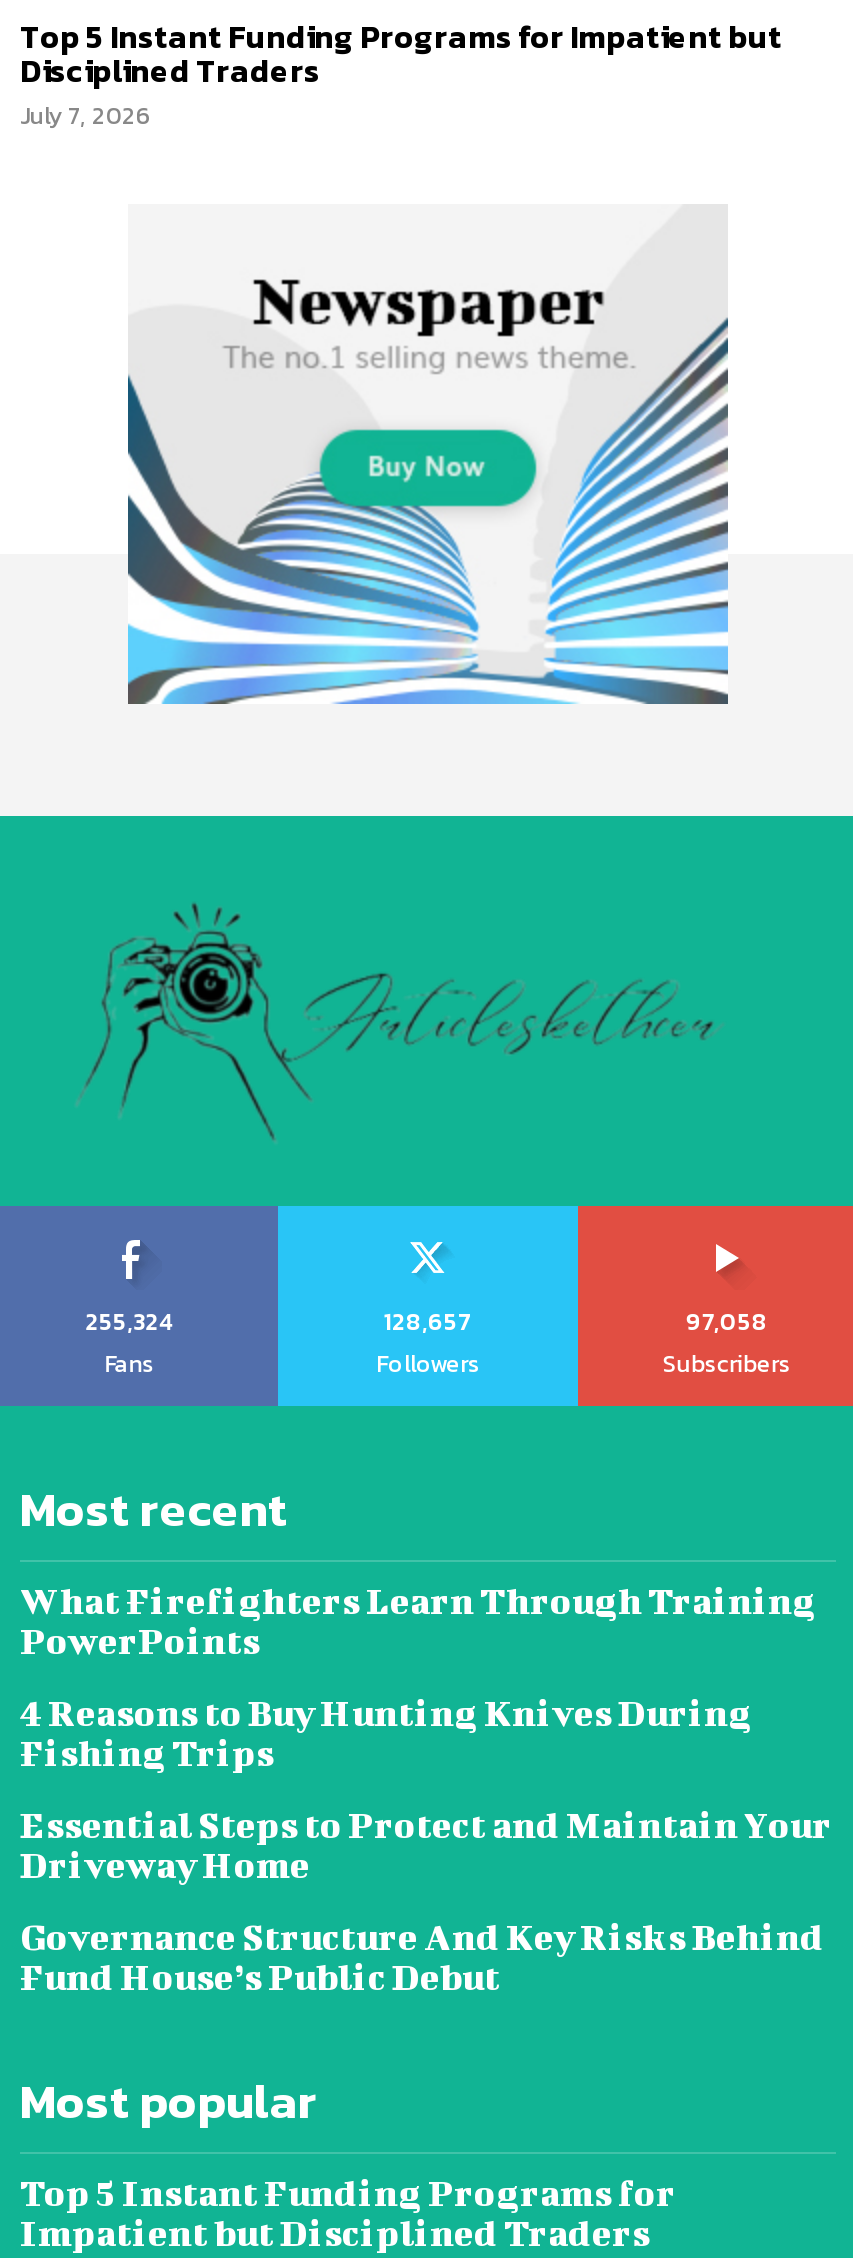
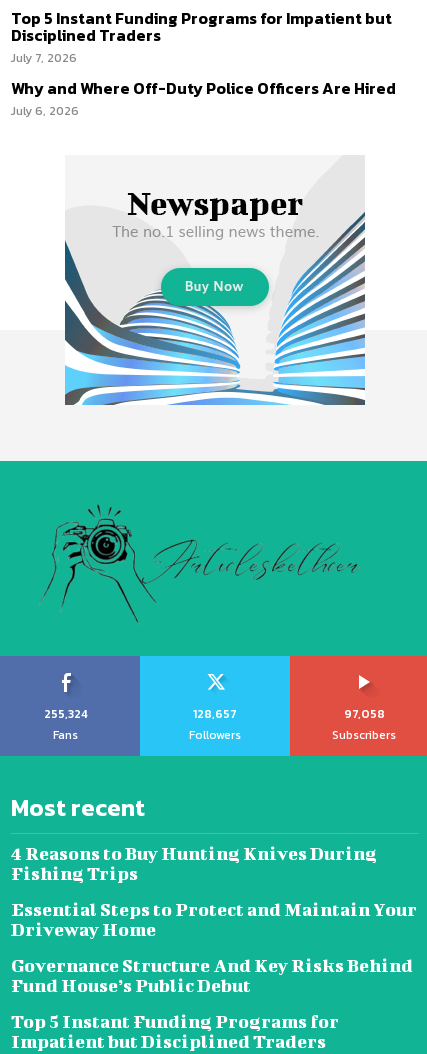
none -> [11,76,396,120] Why and Where Off-Duty Police Officers Are Hired | July 6, 2026
moved [128,330,734,706] -> [65,218,368,406]: [image]
moved [100,906,268,1048] -> [51,506,135,577]: [image]
moved [20,1304,791,1544] -> [11,705,396,825]: 255,324 | Fans | 128,657 | Followers | 97,058 | Subscribers | Most recent
[20,1580,816,1662] What Firefighters Learn Through Training | PowerPoints -> none
[20,2066,318,2136] Most popular -> none

